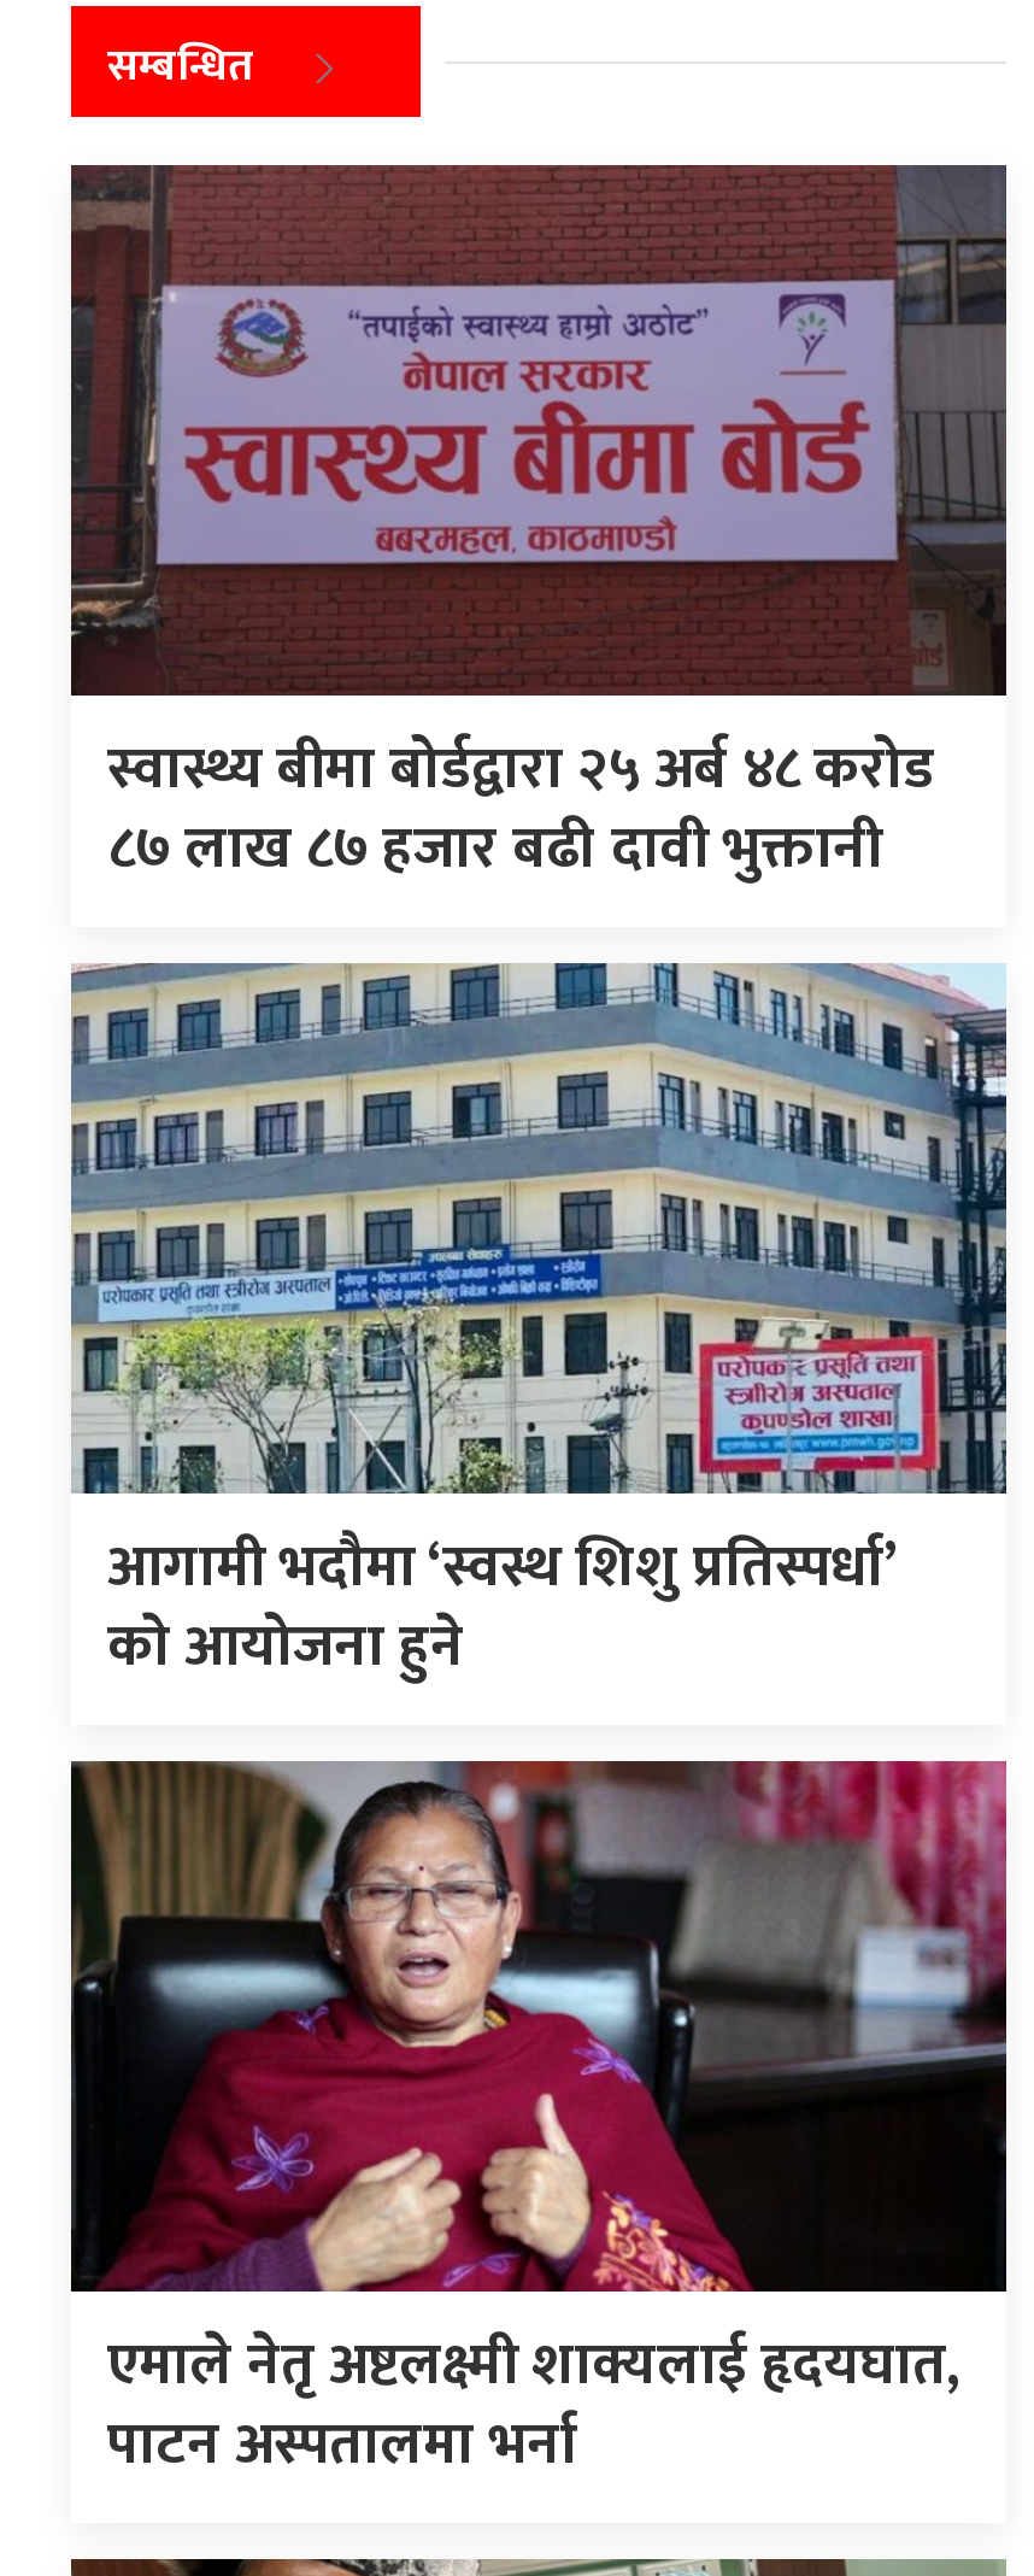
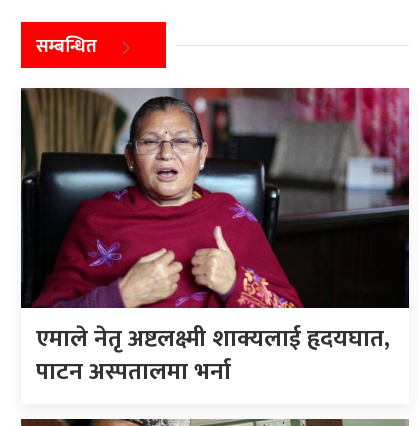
[71,163,1009,898] [image] | स्वास्थ्य बीमा बोर्डद्वारा २५ अर्ब ४८ करोड | ८७ लाख ८७ हजार बढी दावी भुक्तानी -> none
[71,961,1006,1696] [image] | आगामी भदाैमा ‘स्वस्थ शिशु प्रतिस्पर्धा’ | काे आयोजना हुने -> none

